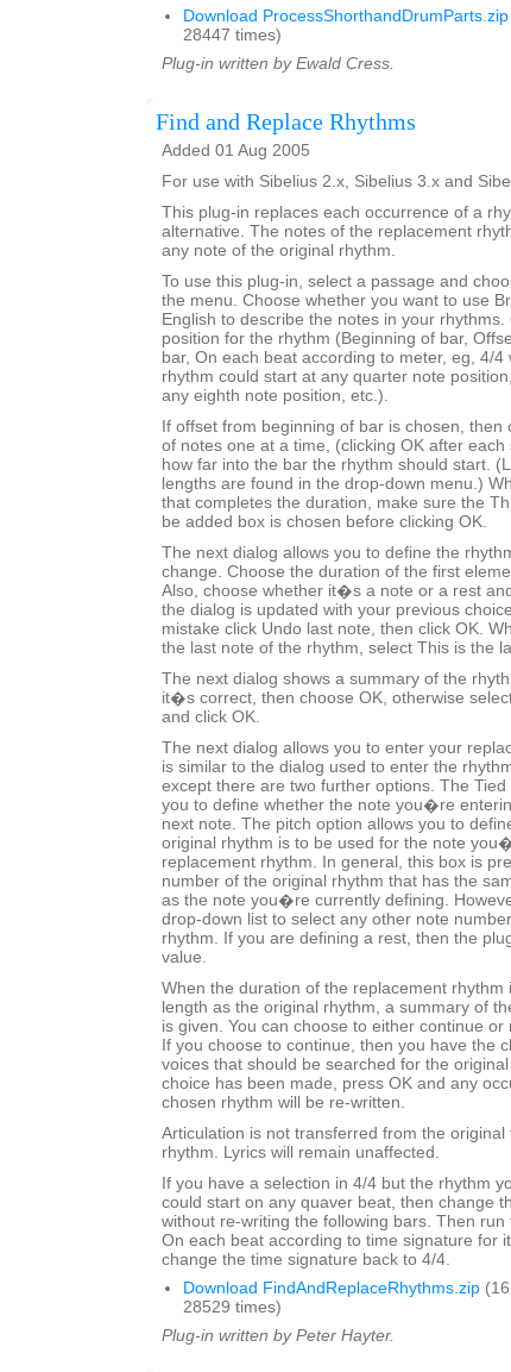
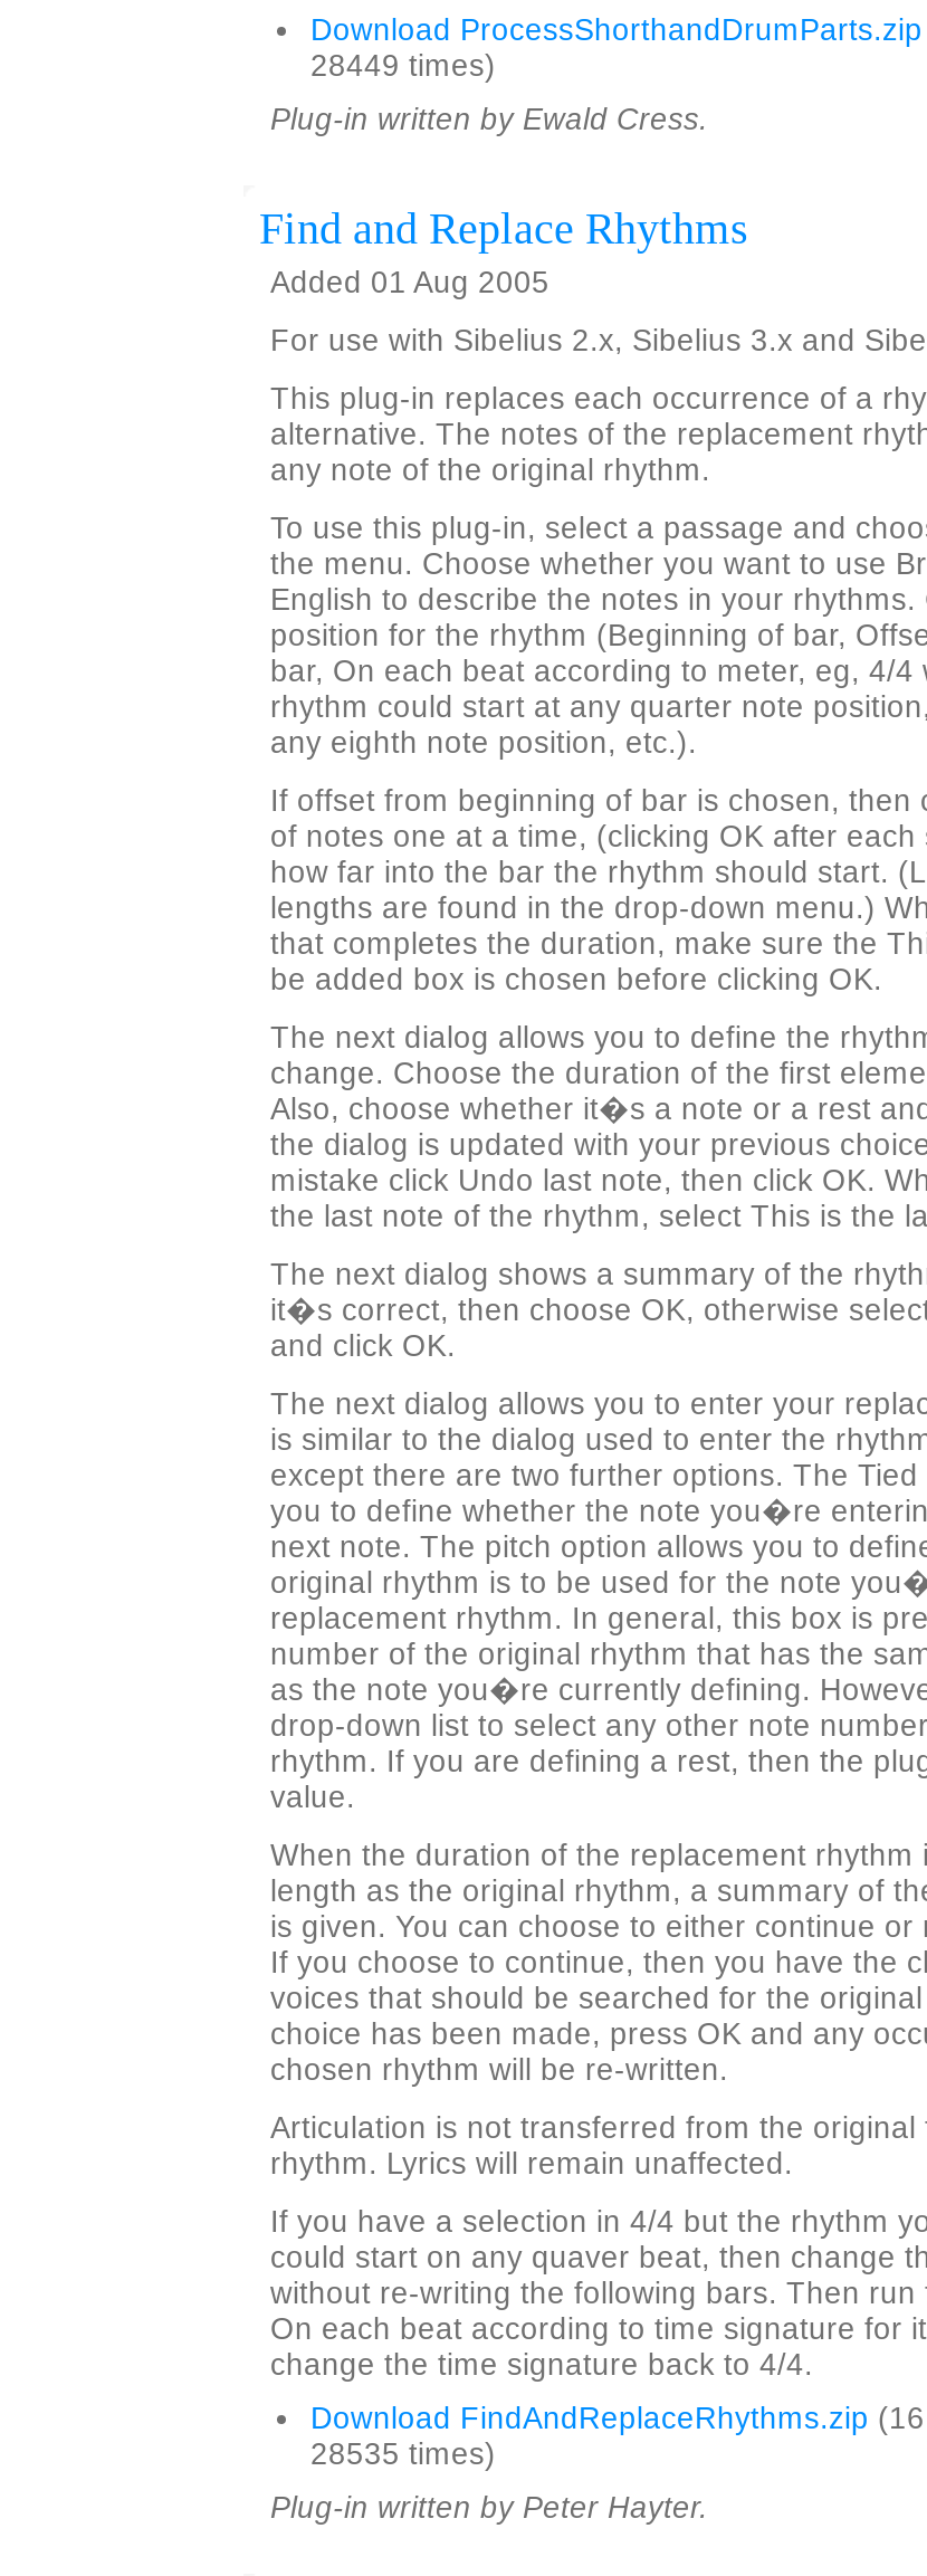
[183,26,282,44] 28447 times) -> [310,49,496,83] 28449 times)
[183,1298,282,1316] 28529 times) -> [310,2437,496,2471] 28535 times)

